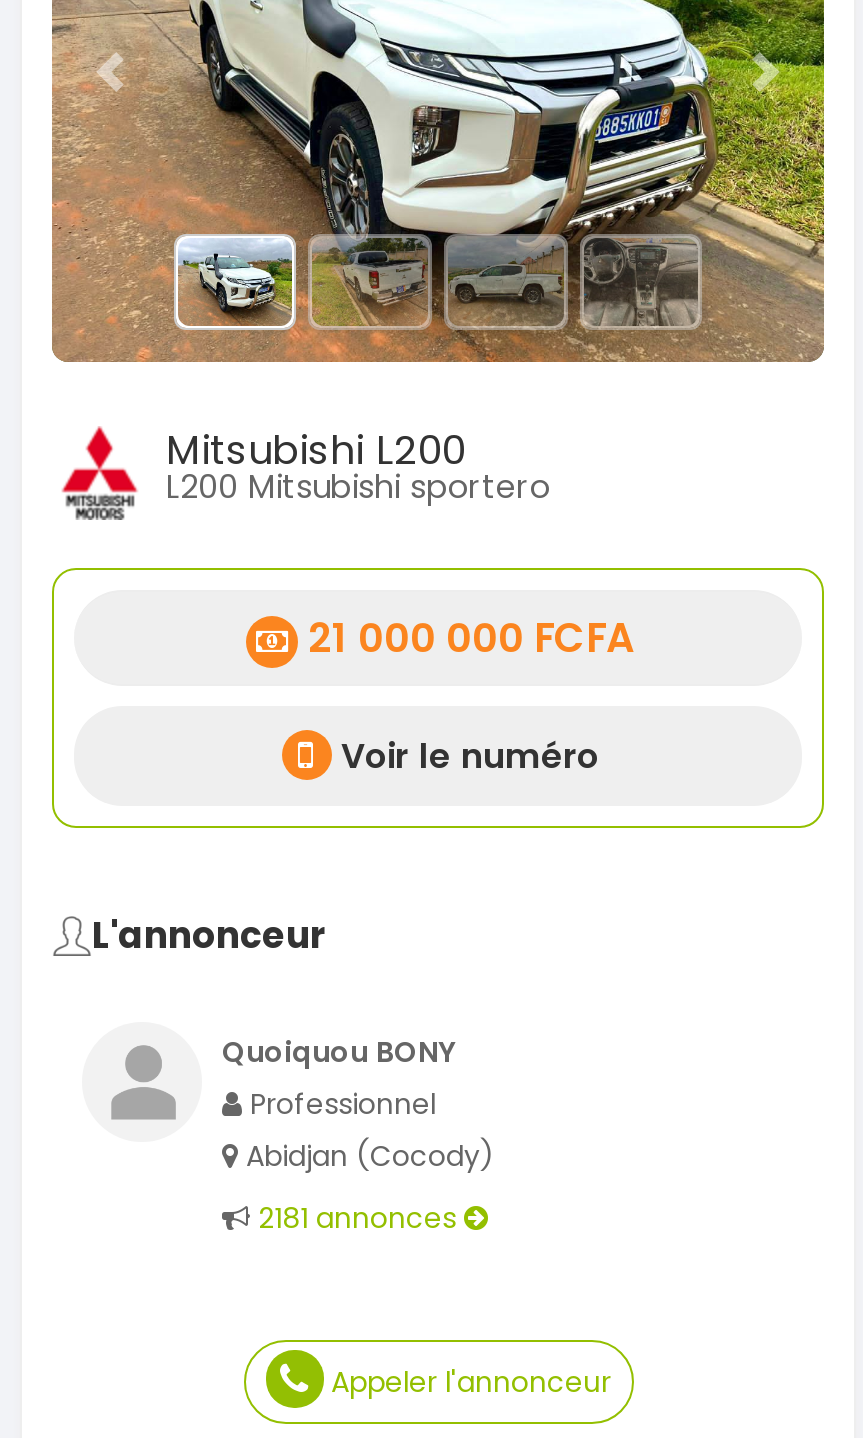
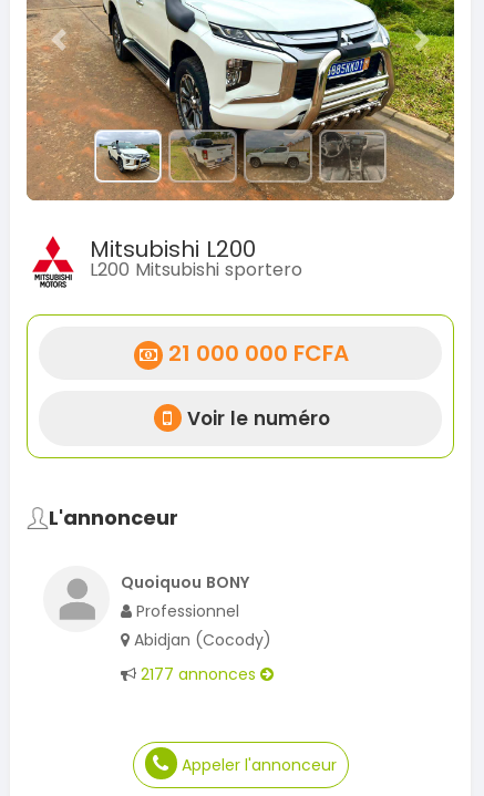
[258,1197,464,1237] 2181 annonces -> [141,663,260,685] 2177 annonces

